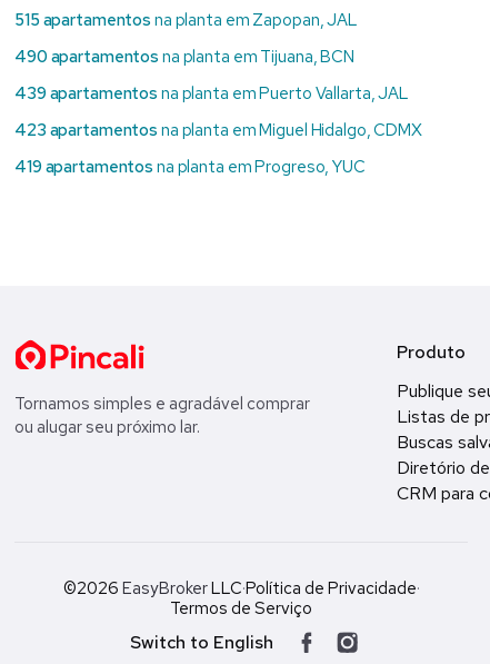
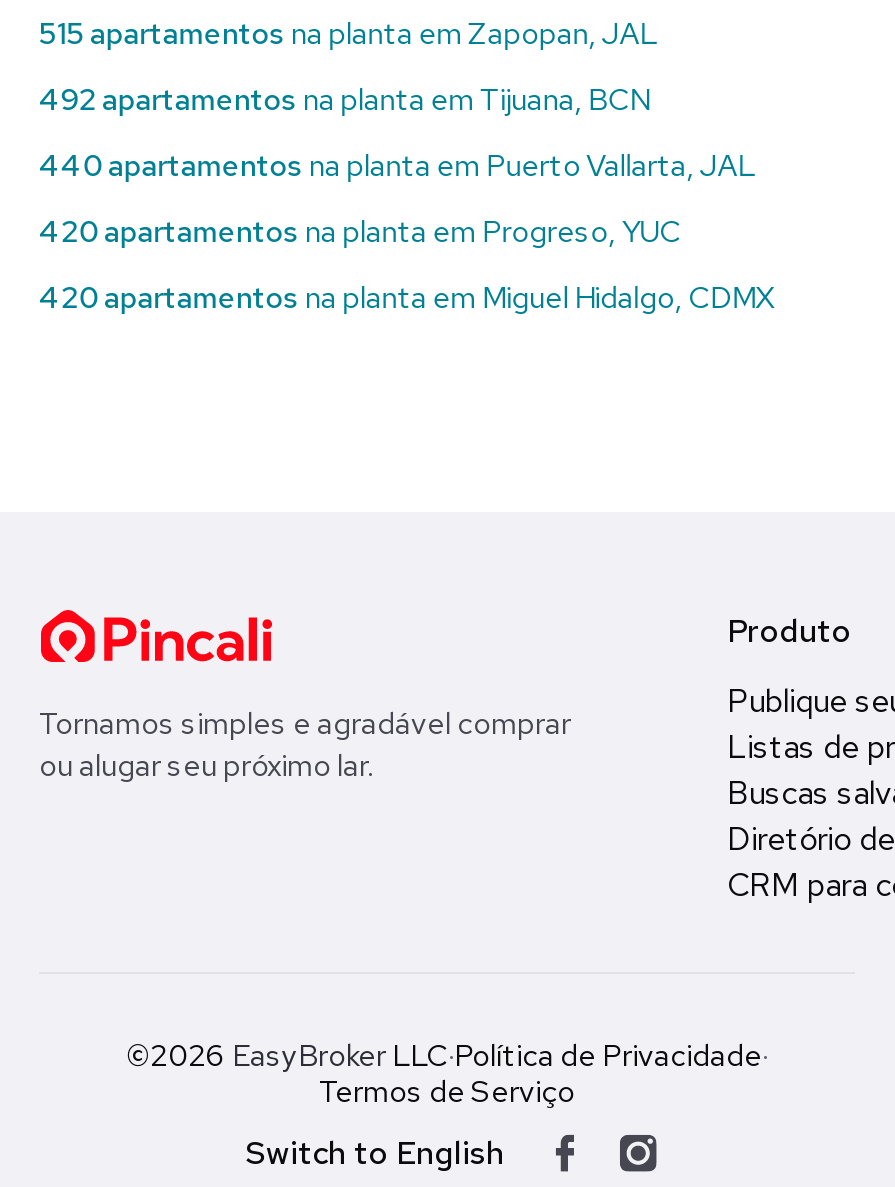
[14,45,354,68] 490 apartamentos na planta em Tijuana, BCN -> [39,79,649,119] 492 apartamentos na planta em Tijuana, BCN
[14,82,409,104] 439 apartamentos na planta em Puerto Vallarta, JAL -> [39,145,755,185] 440 apartamentos na planta em Puerto Vallarta, JAL
[14,119,422,141] 423 apartamentos na planta em Miguel Hidalgo, CDMX -> [39,211,681,251] 420 apartamentos na planta em Progreso, YUC
[14,155,365,178] 419 apartamentos na planta em Progreso, YUC -> [39,277,775,317] 420 apartamentos na planta em Miguel Hidalgo, CDMX

